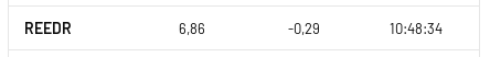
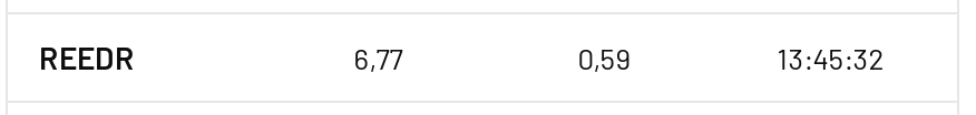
[179,19,205,37] 6,86 -> [354,40,403,75] 6,77
[288,19,320,37] -0,29 -> [578,40,631,75] 0,59
[390,19,443,37] 10:48:34 -> [777,40,884,75] 13:45:32

